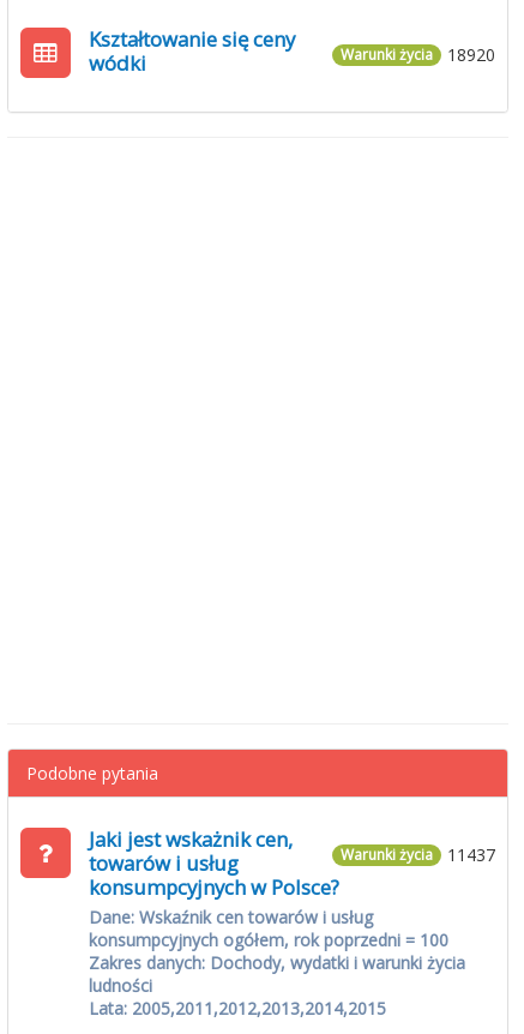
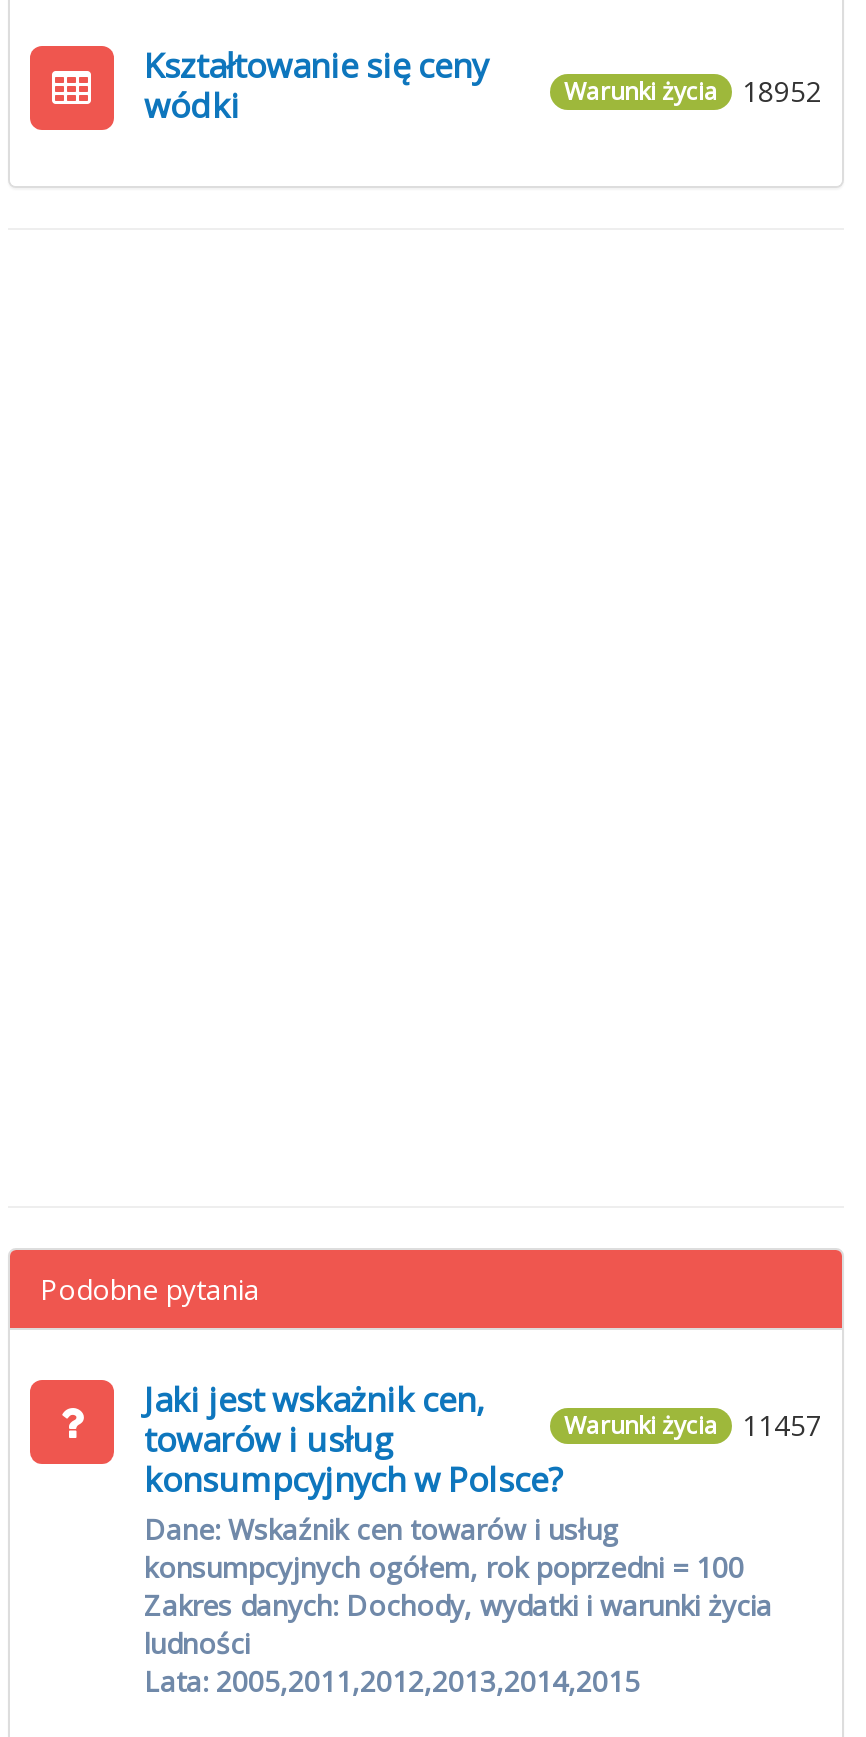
[341,43,495,66] Warunki życia 18920 -> [564,72,822,110] Warunki życia 18952
[341,843,495,866] Warunki życia 11437 -> [564,1406,822,1444] Warunki życia 11457

